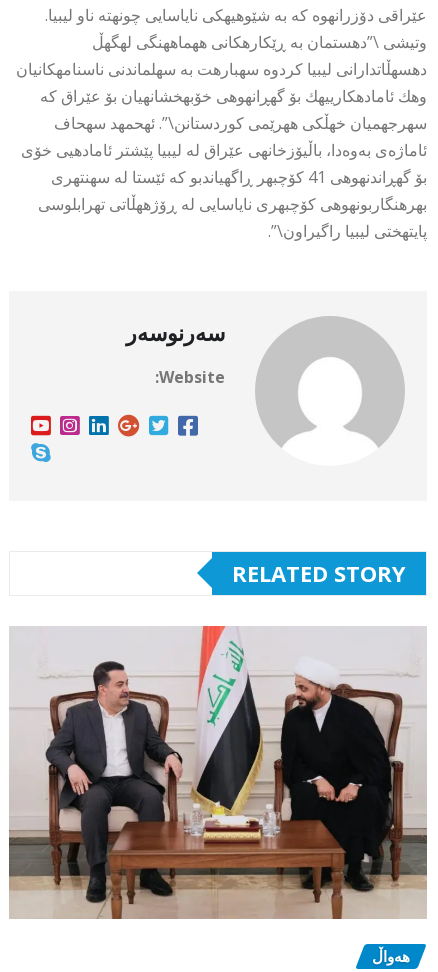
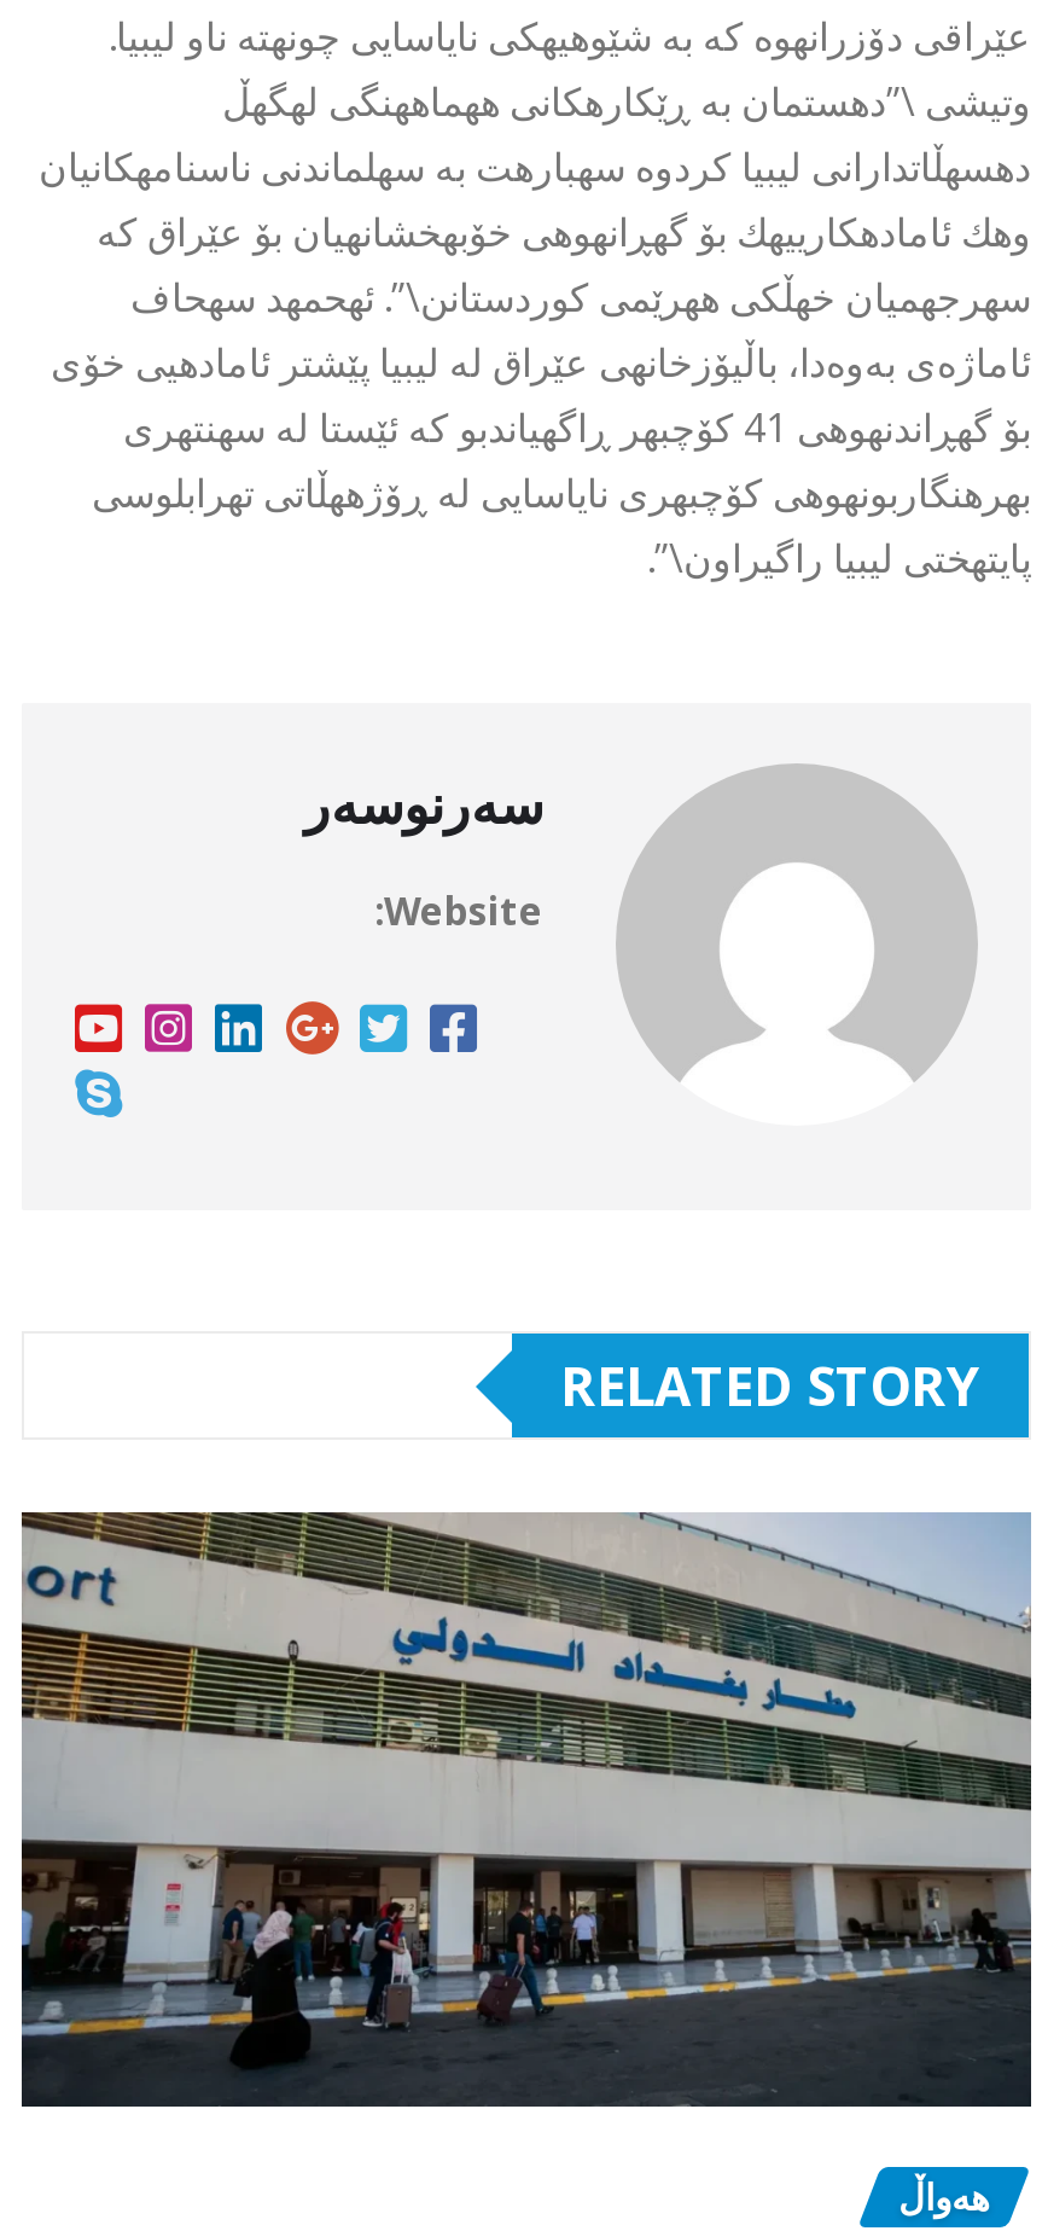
[9,625,427,919] [image] -> [19,1510,1034,2107] [image]

